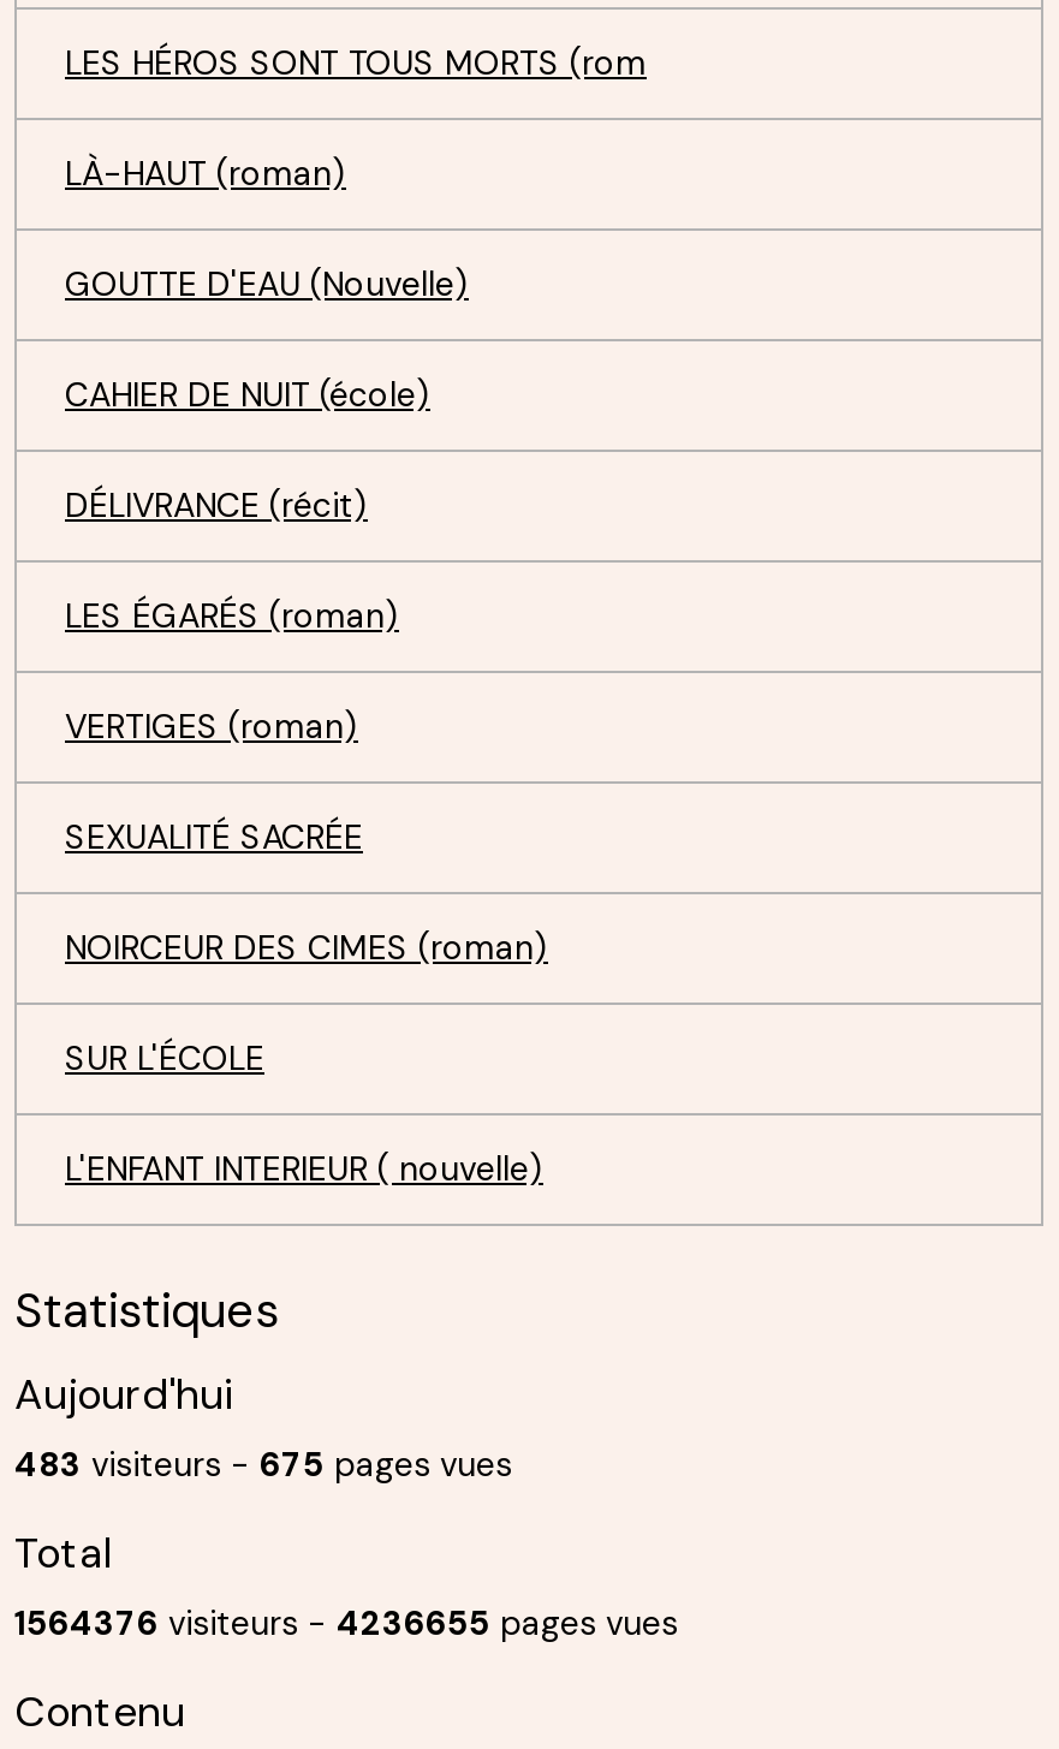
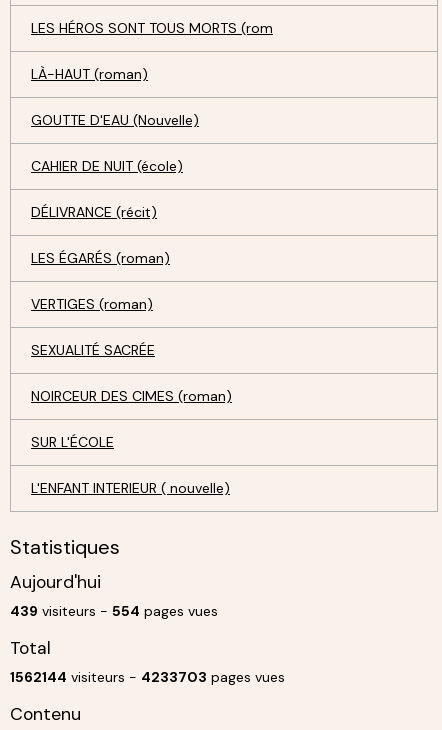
[14,1442,512,1485] 483 visiteurs - 675 pages vues -> [10,602,218,620] 439 visiteurs - 554 pages vues
[14,1600,678,1643] 1564376 visiteurs - 4236655 pages vues -> [10,668,285,686] 1562144 visiteurs - 4233703 pages vues

